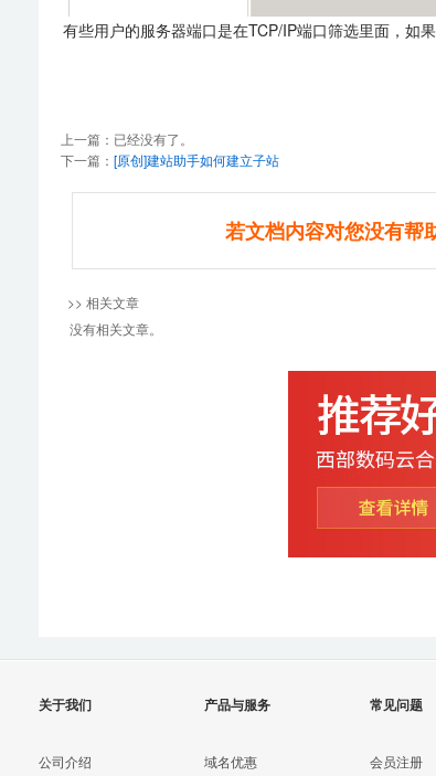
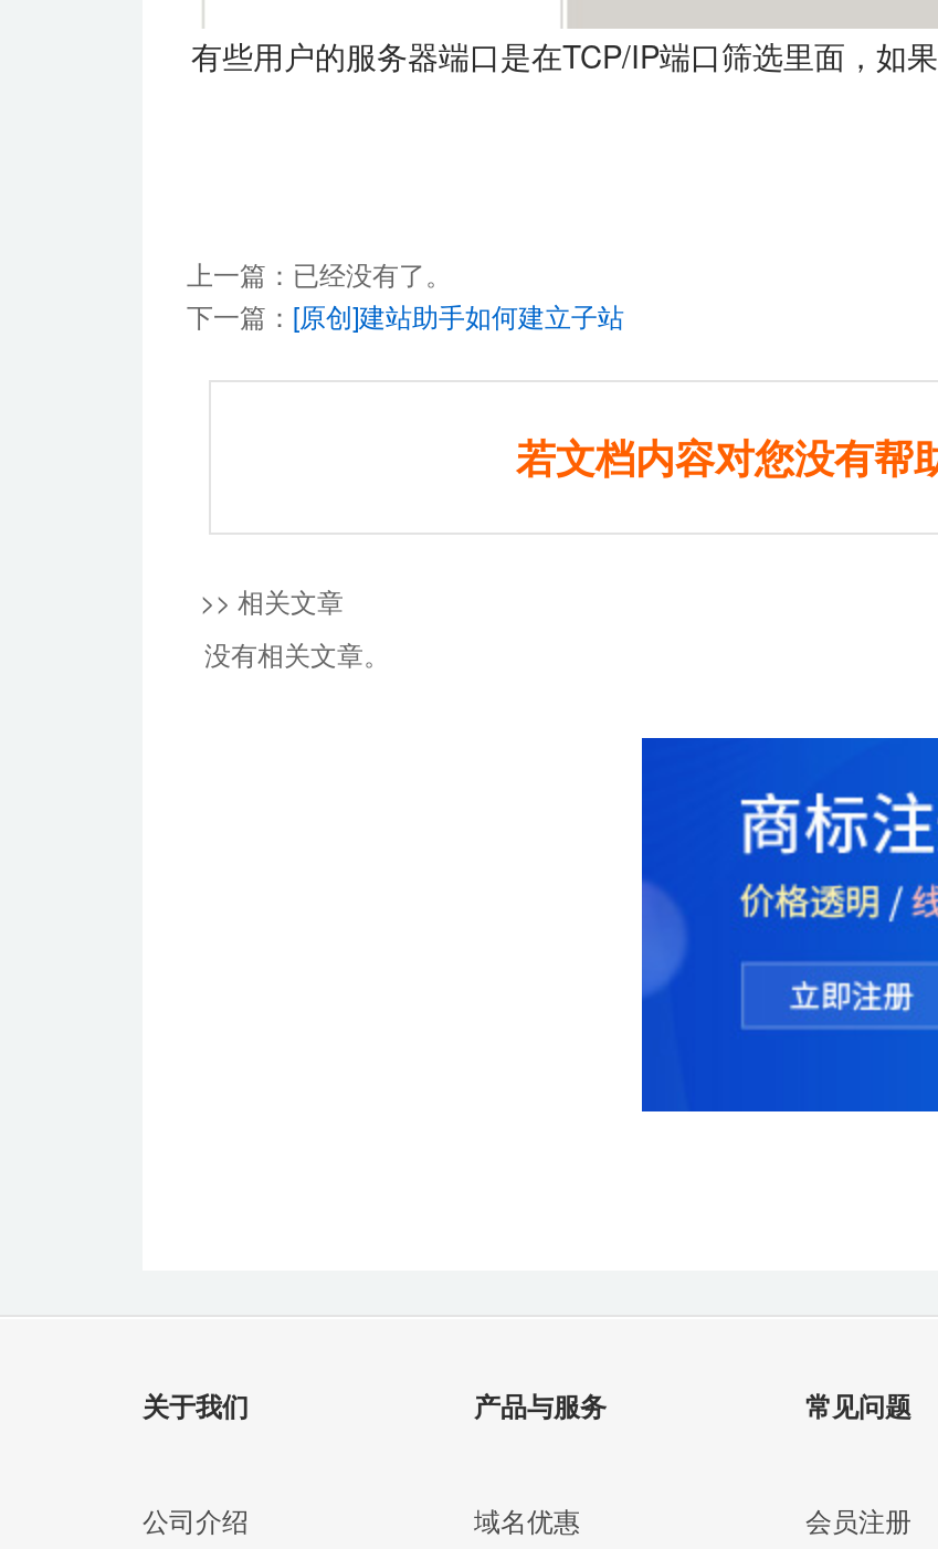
[287,370,433,559] [image] -> [640,736,931,1114] [image]

